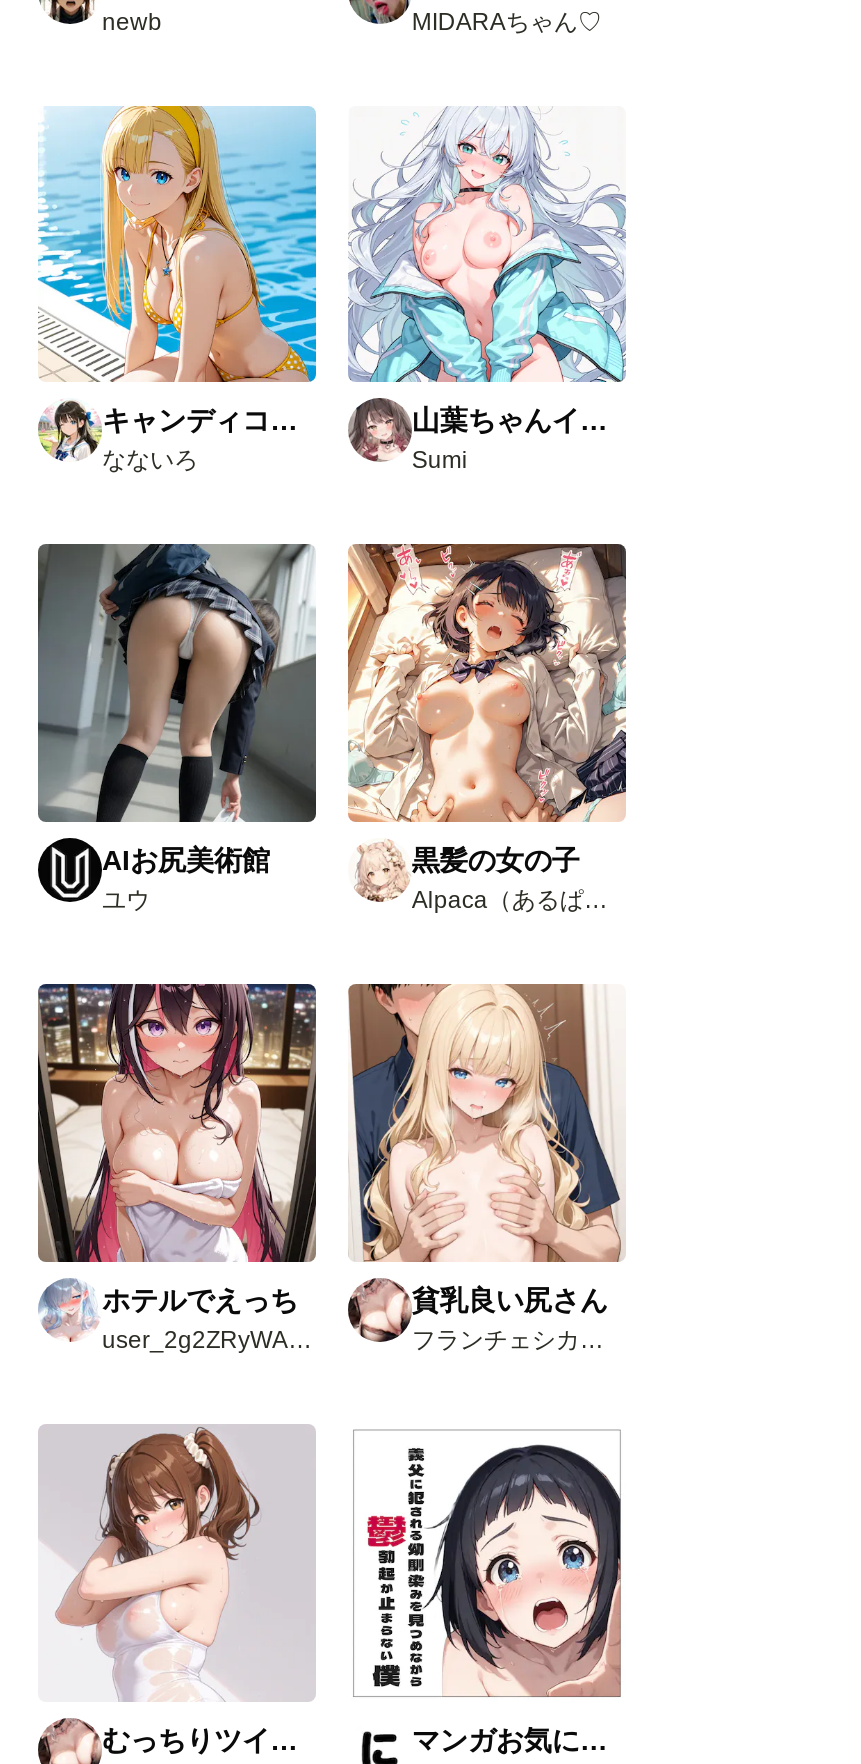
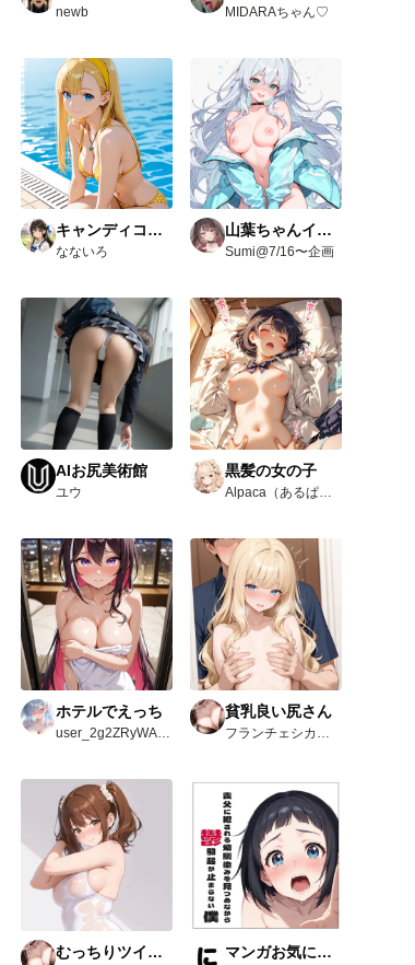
[412,447,468,475] Sumi -> [225,244,334,260] Sumi@7/16〜企画

